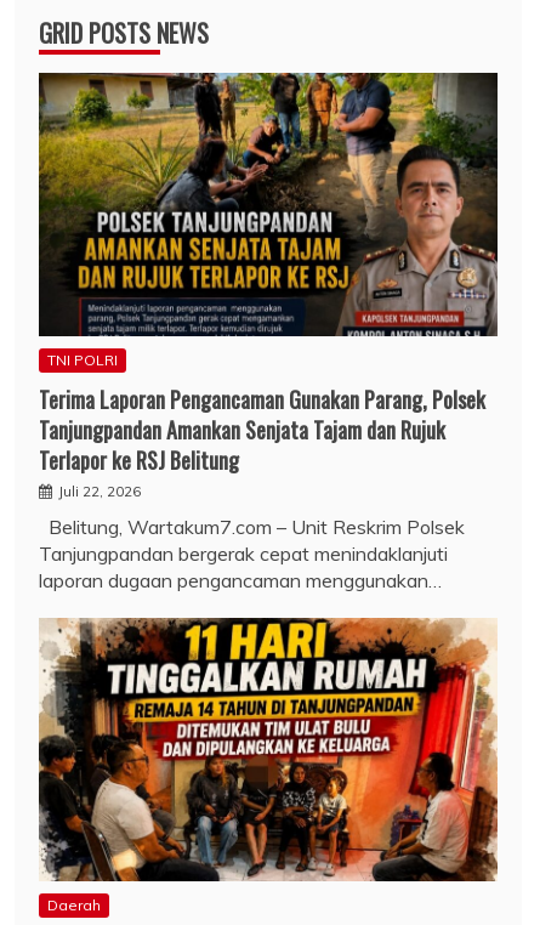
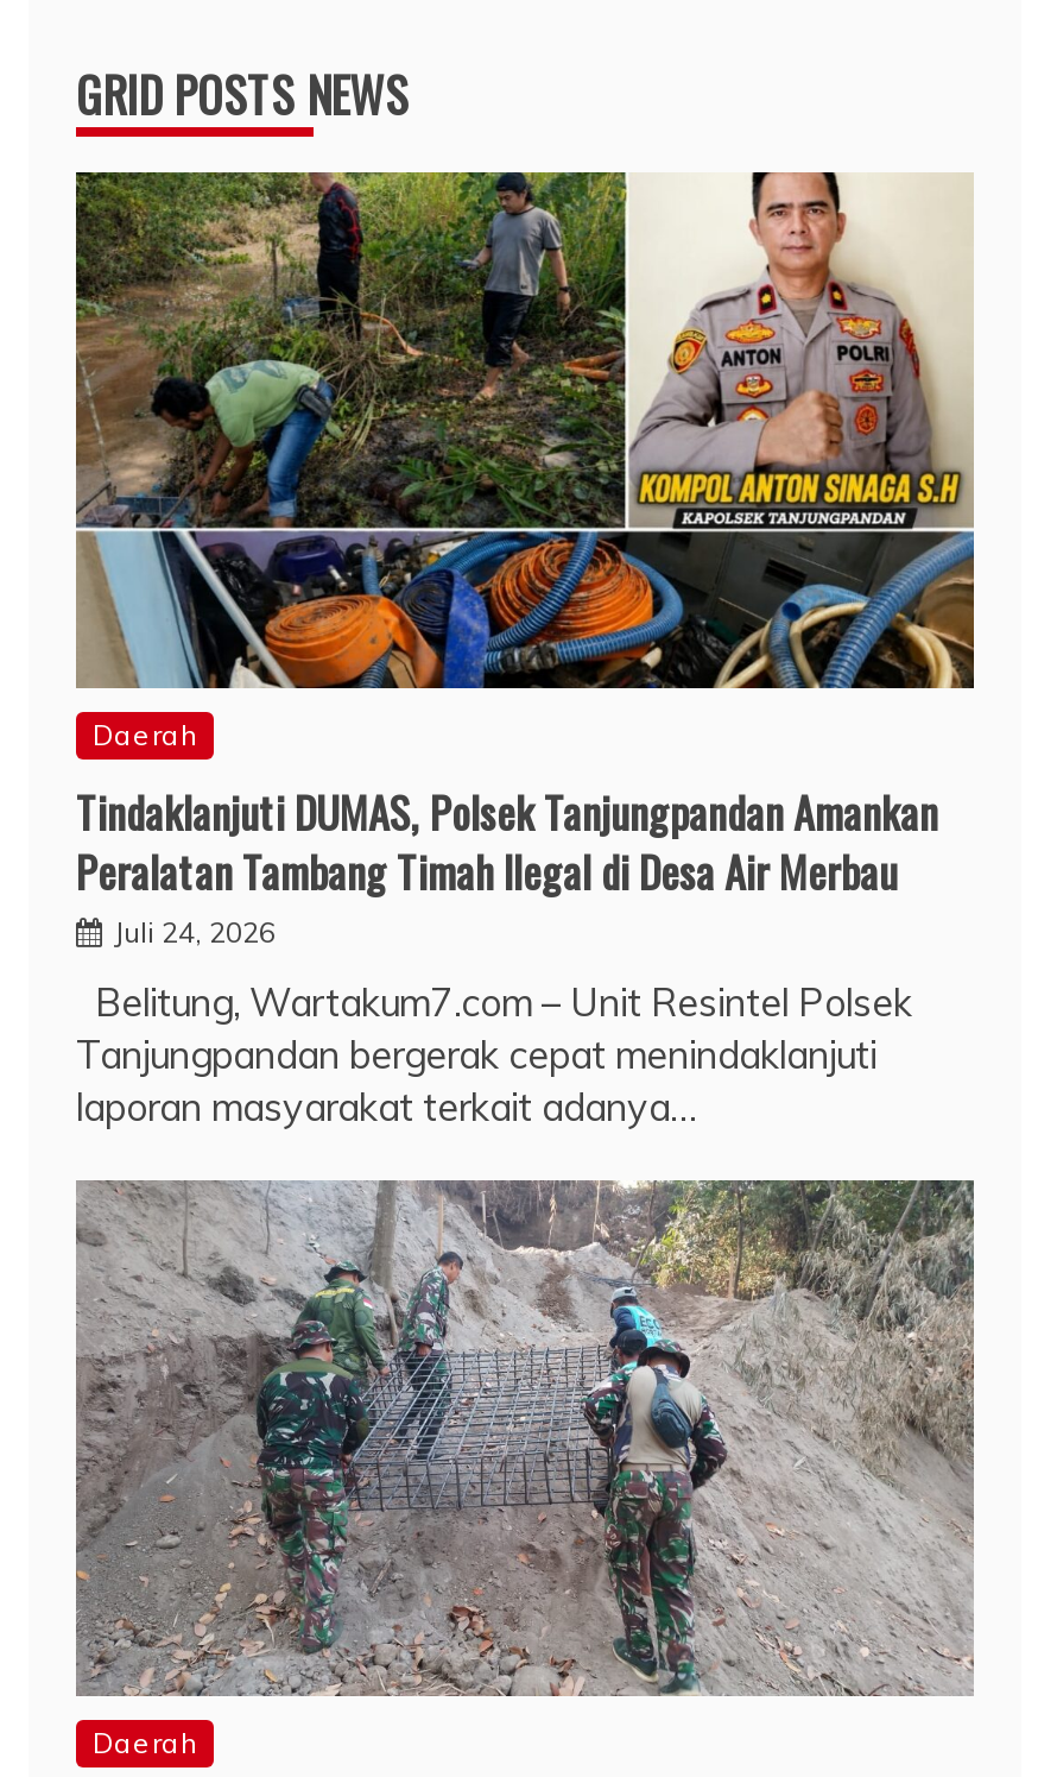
[39,72,499,369] [image] | TNI POLRI -> [74,170,976,752] [image] | Daerah
[39,384,485,500] Terima Laporan Pengancaman Gunakan Parang, Polsek | Tanjungpandan Amankan Senjata Tajam dan Rujuk | Terlapor ke RSJ Belitung | Juli 22, 2026 -> [76,781,938,950] Tindaklanjuti DUMAS, Polsek Tanjungpandan Amankan | Peralatan Tambang Timah Ilegal di Desa Air Merbau | Juli 24, 2026
[39,515,465,539] Belitung, Wartakum7.com – Unit Reskrim Polsek -> [76,978,912,1026] Belitung, Wartakum7.com – Unit Resintel Polsek
[39,568,442,593] laporan dugaan pengancaman menggunakan… -> [76,1083,696,1130] laporan masyarakat terkait adanya…
[39,617,498,883] [image] -> [74,1178,976,1699] [image]

